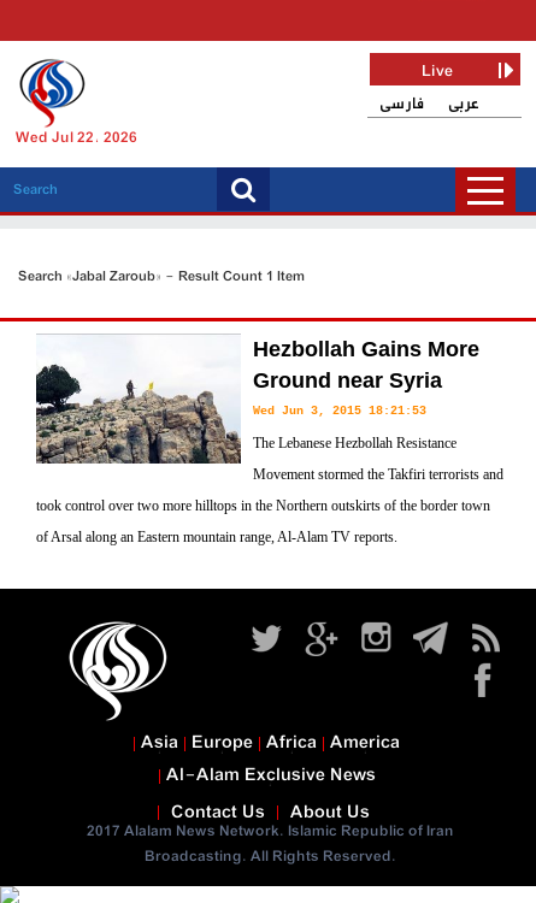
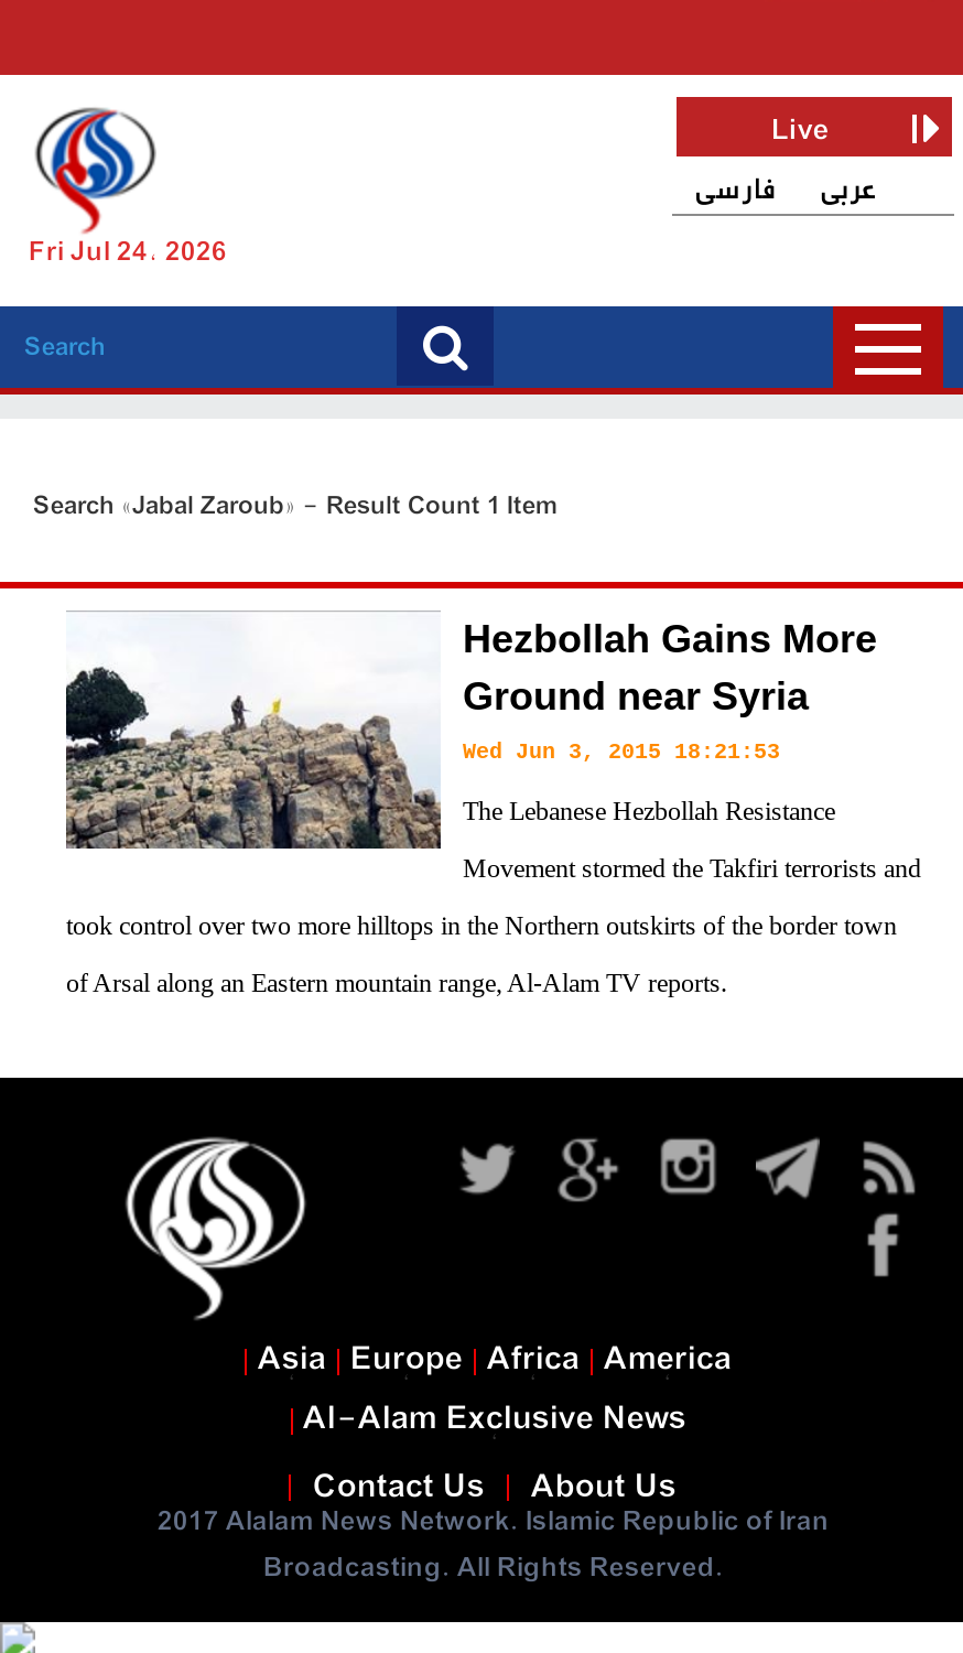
[16,126,137,150] Wed Jul 22, 2026 -> [29,231,227,275] Fri Jul 24, 2026

